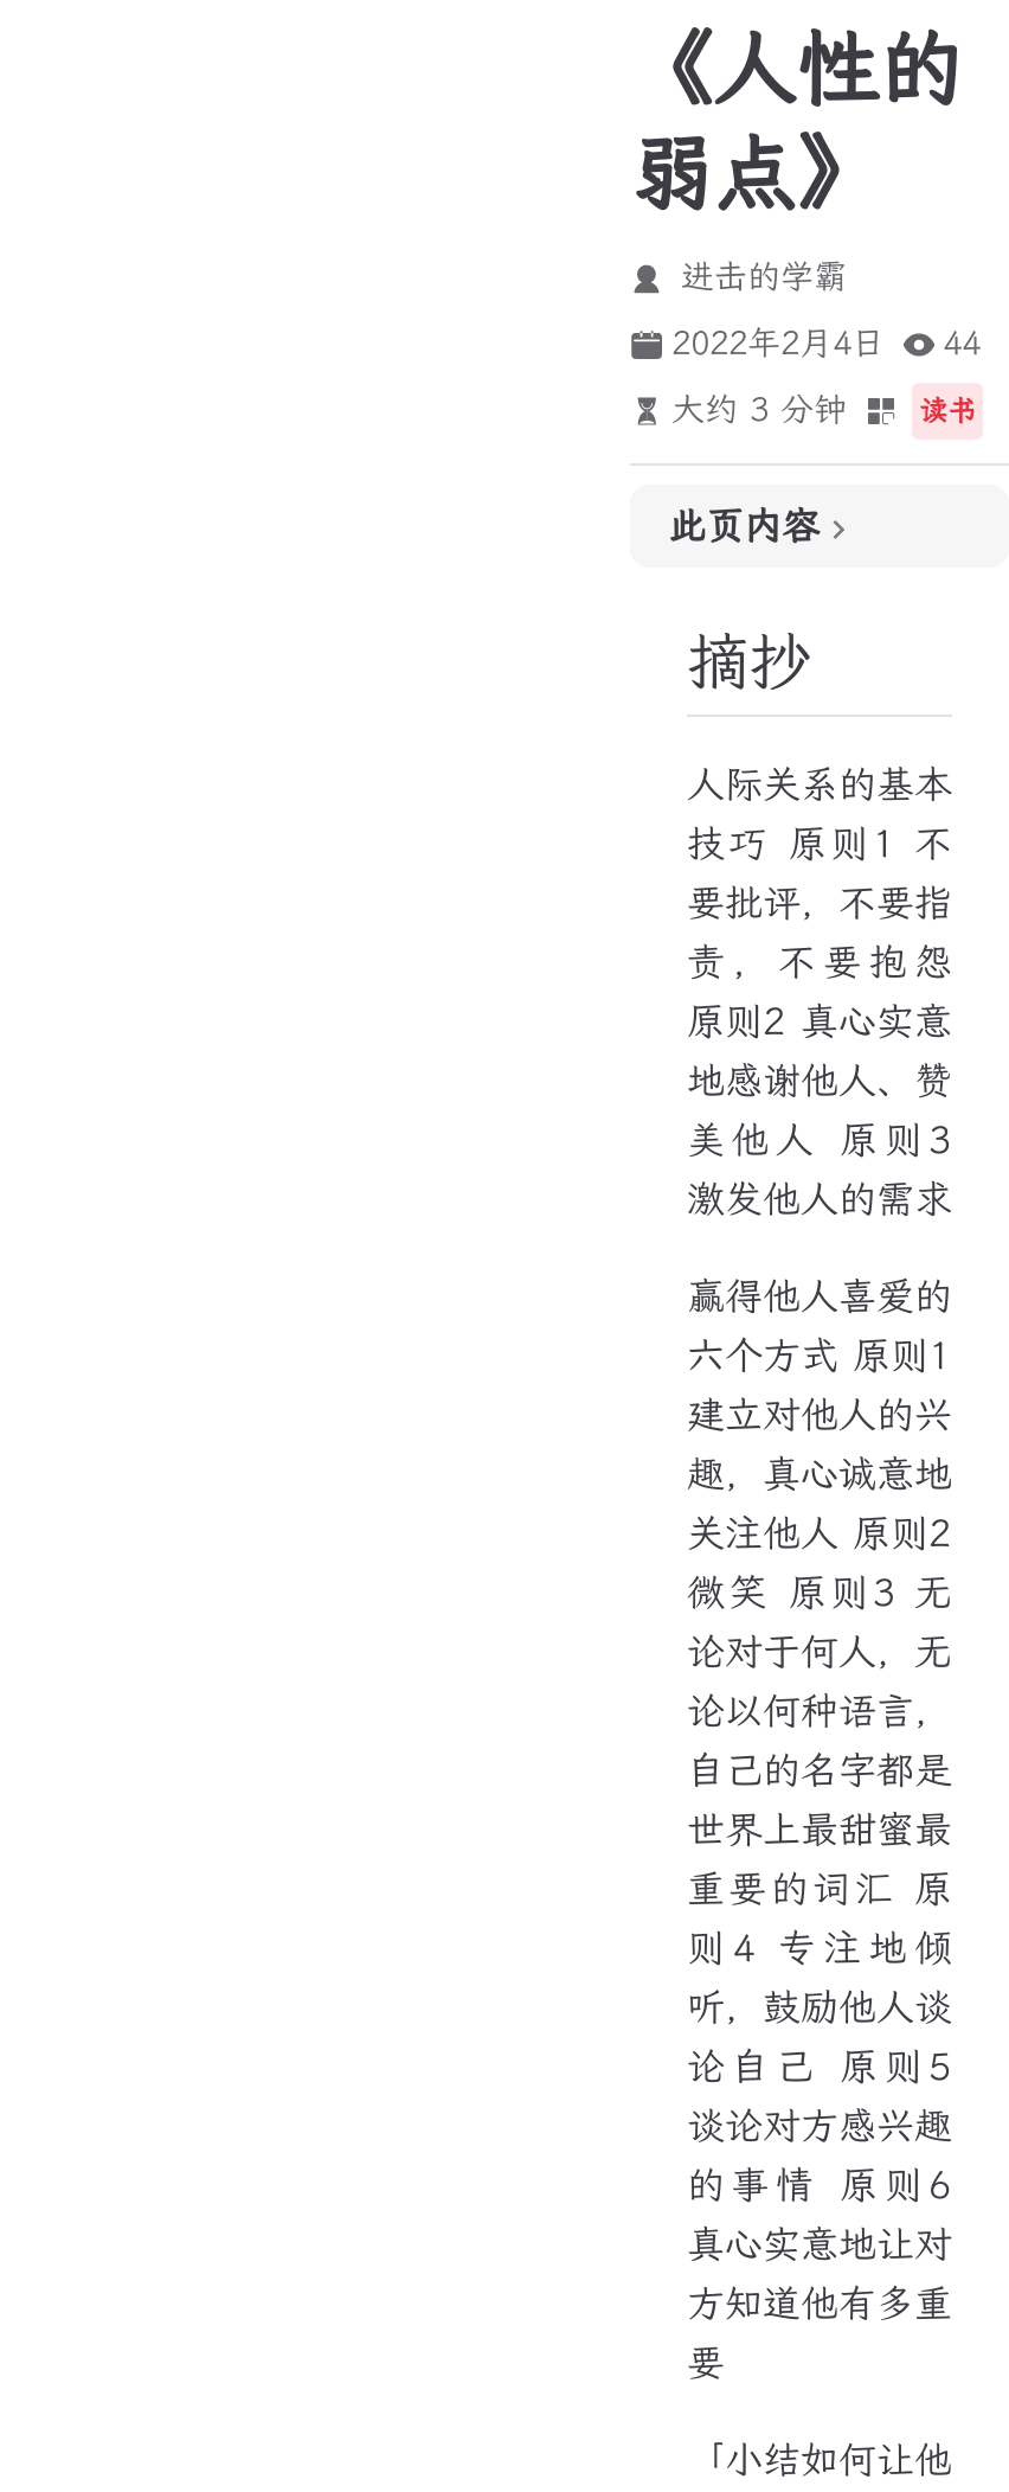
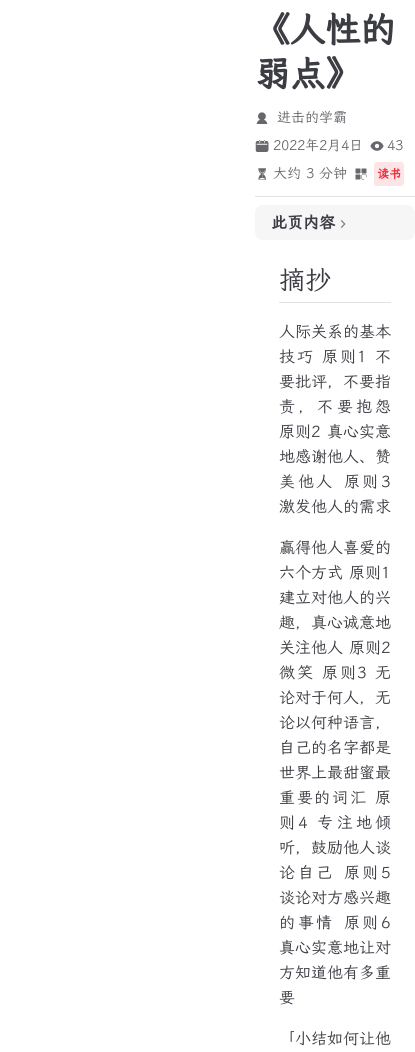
[671,323,981,364] 2022年2月4日 44 -> [272,137,403,154] 2022年2月4日 43

